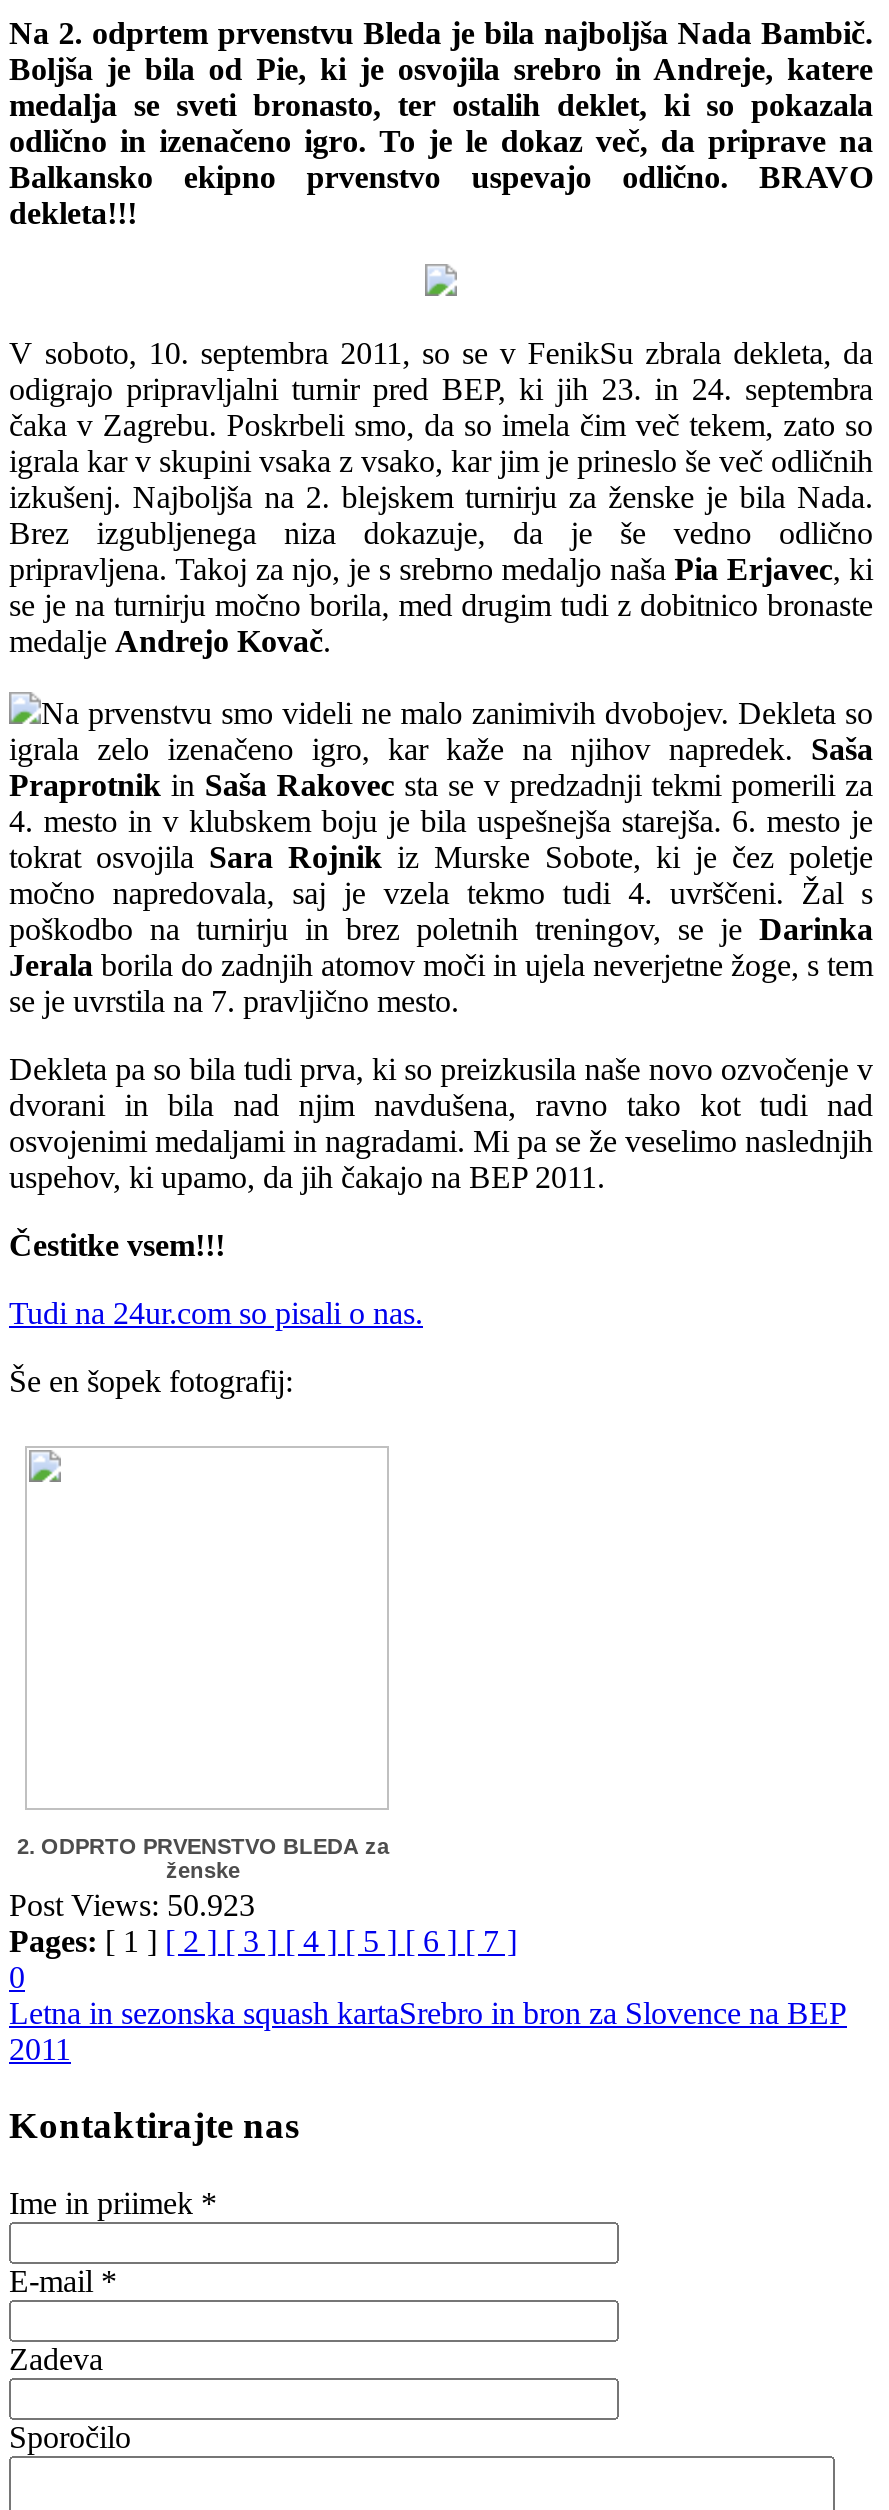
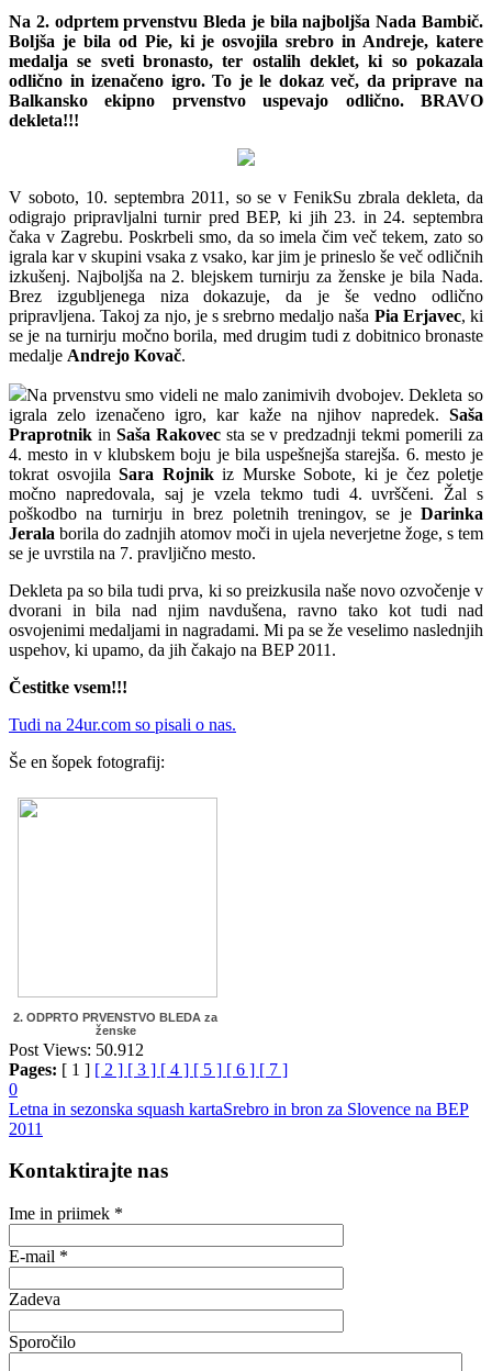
[9,1887,255,1921] Post Views: 50.923 -> [9,1040,144,1059] Post Views: 50.912

